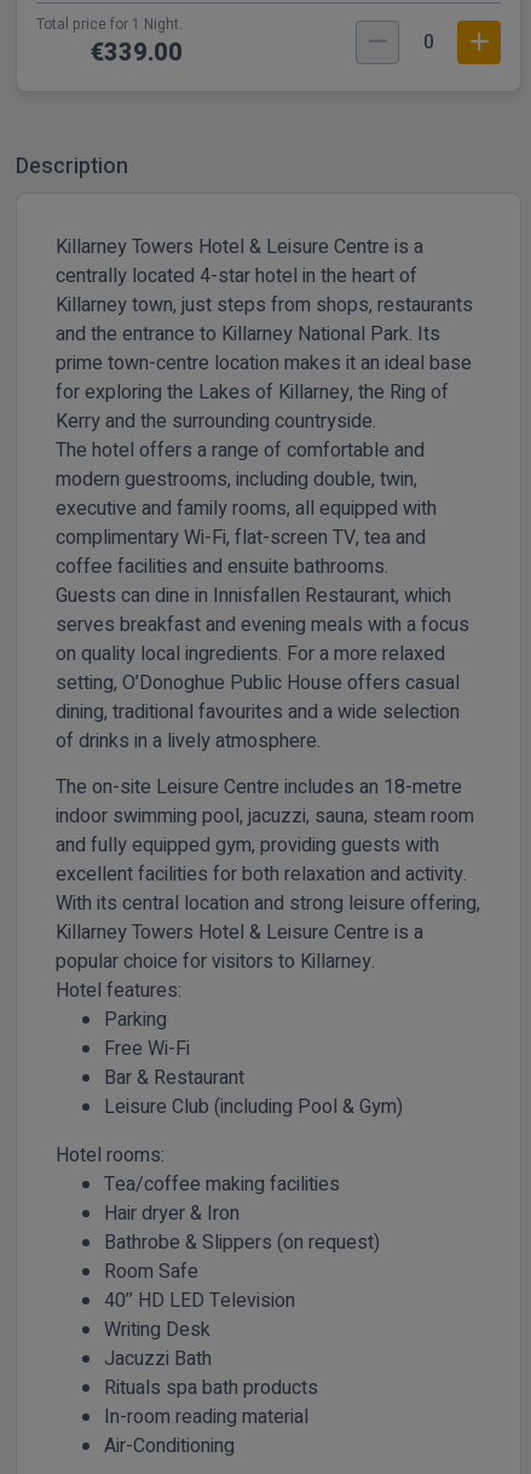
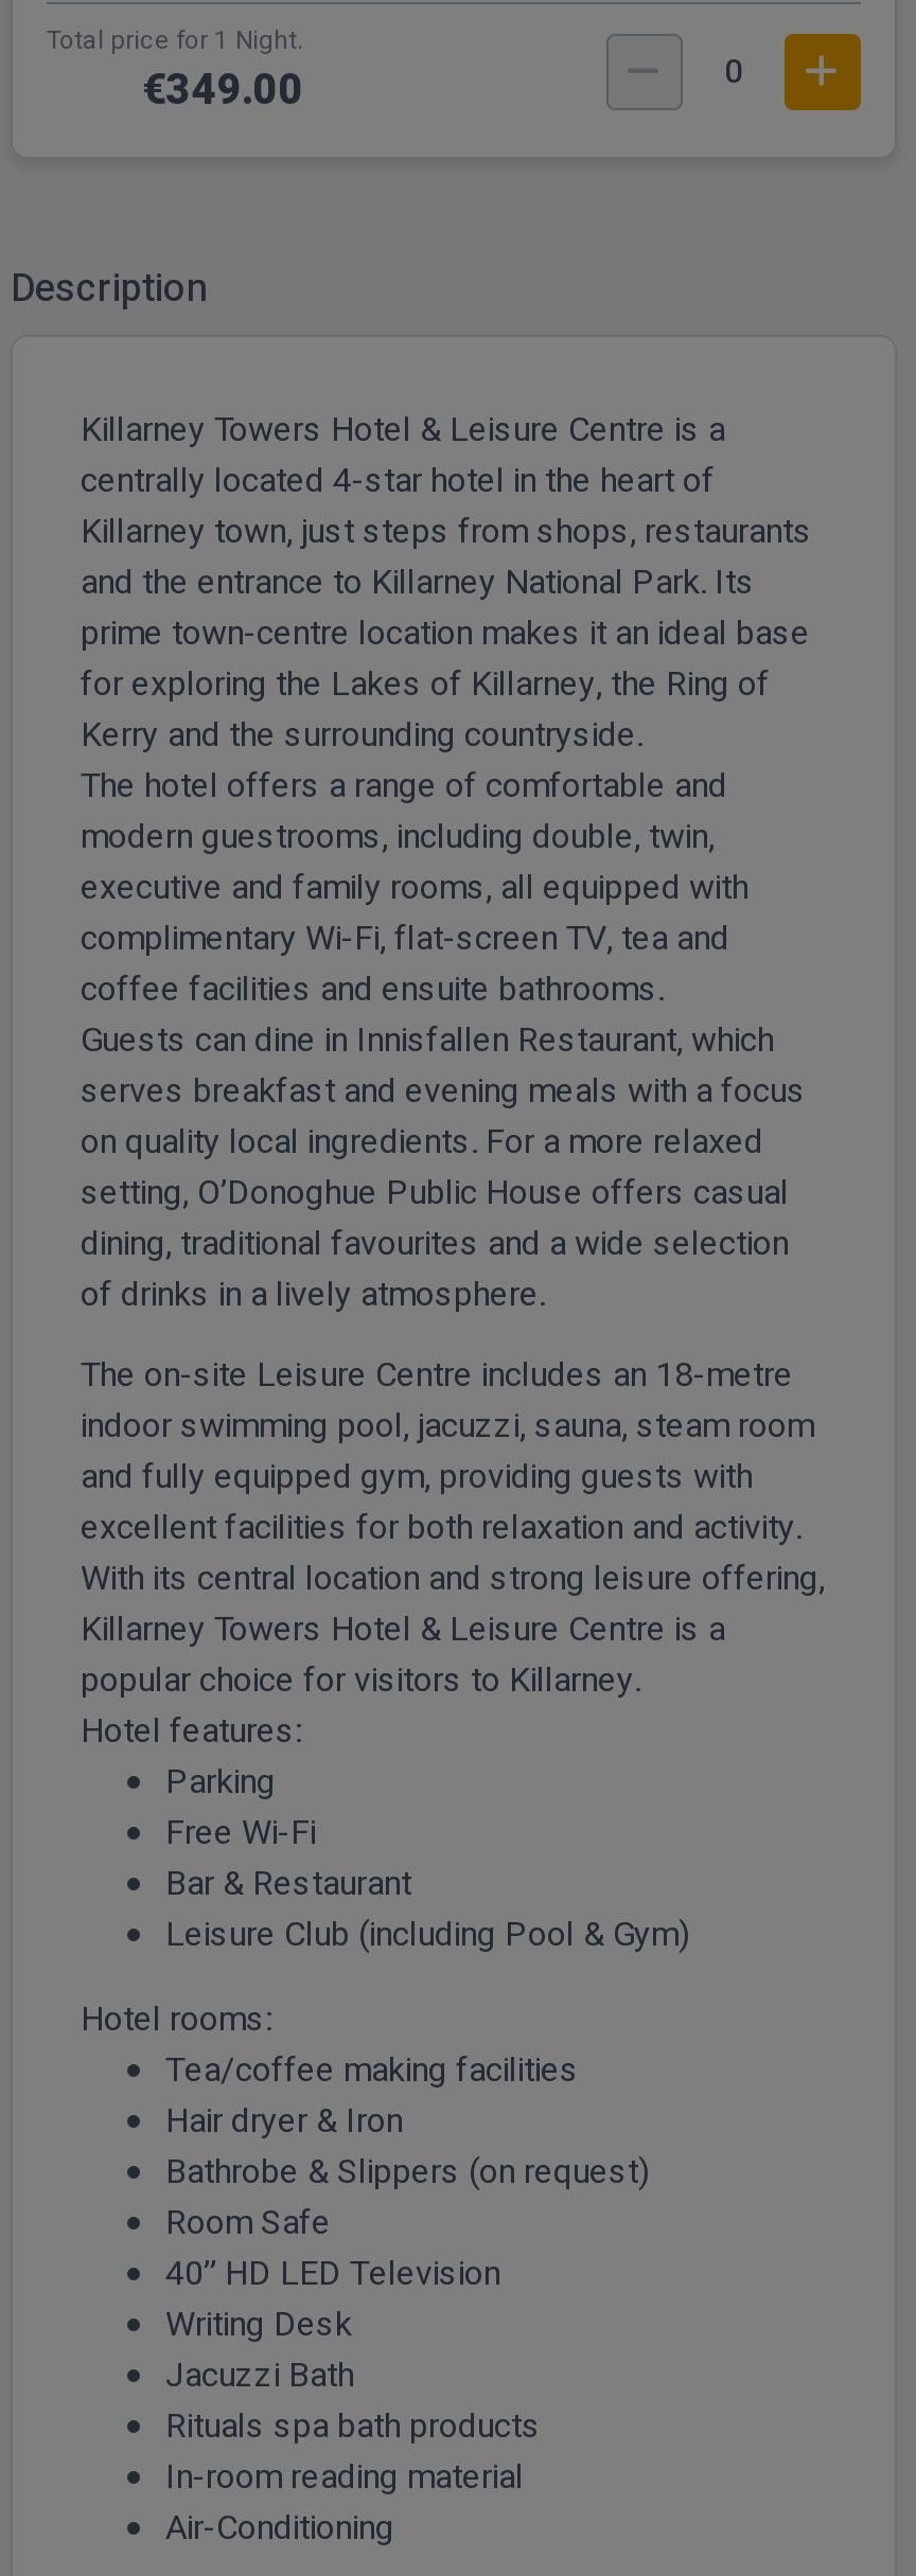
[91,35,183,70] €339.00 -> [142,59,303,121] €349.00

